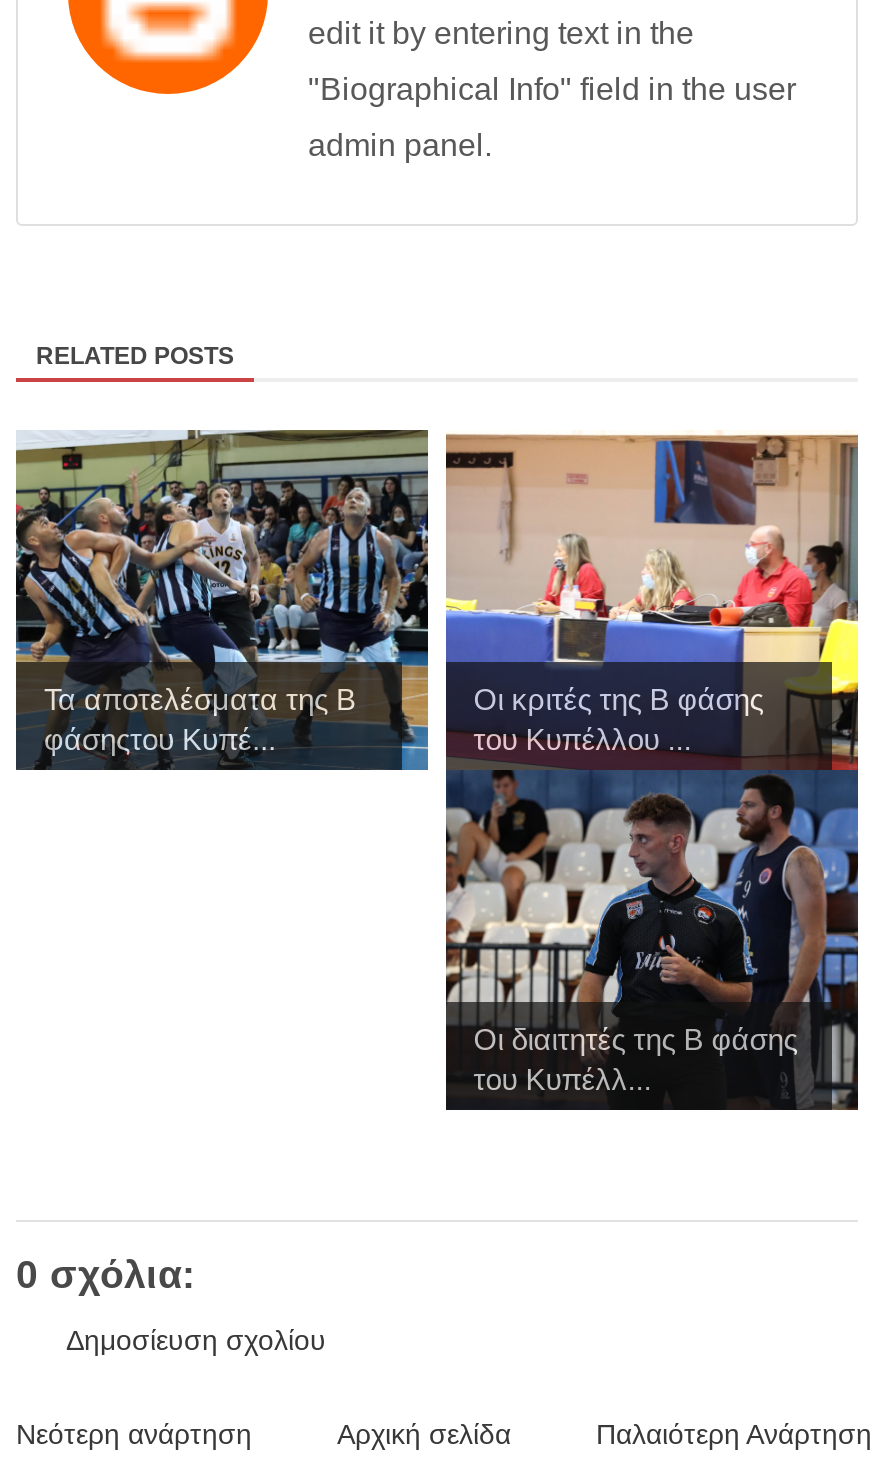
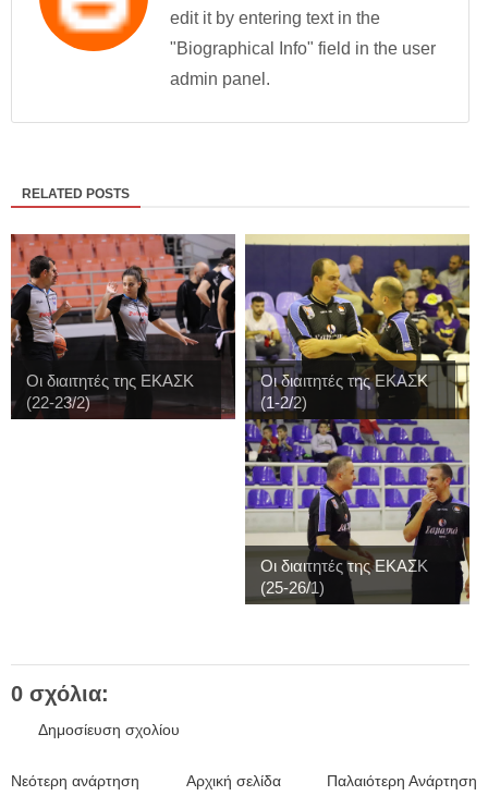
[14,430,430,770] [image] | Τα αποτελέσματα της Β | φάσηςτου Κυπέ... -> [10,233,236,419] [image] | Οι διαιτητές της ΕΚΑΣΚ | (22-23/2)
[444,432,860,1110] [image] | Οι κριτές της Β φάσης | του Κυπέλλου ... -> [244,235,471,604] [image] | Οι διαιτητές της ΕΚΑΣΚ | (1-2/2)
[473,1022,797,1096] Οι διαιτητές της Β φάσης | του Κυπέλλ... -> [260,557,428,597] Οι διαιτητές της ΕΚΑΣΚ | (25-26/1)

